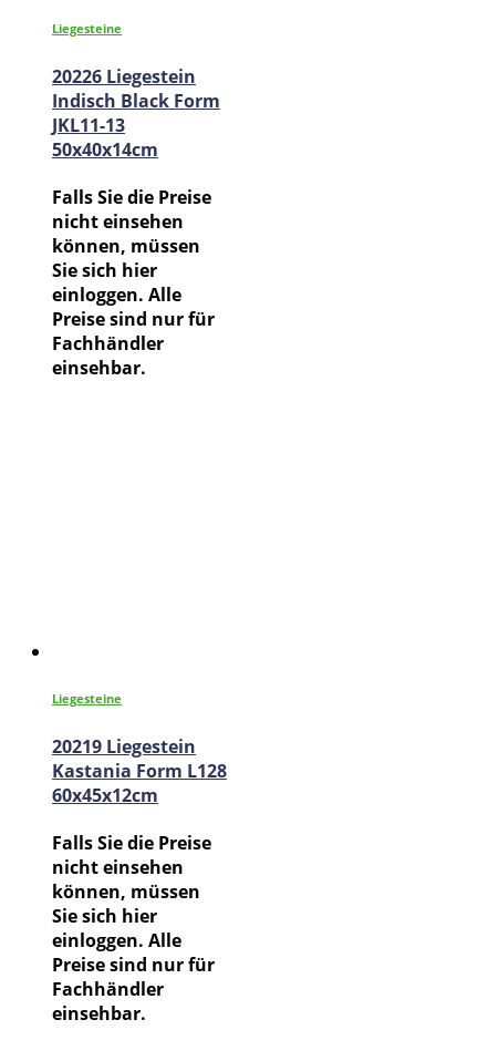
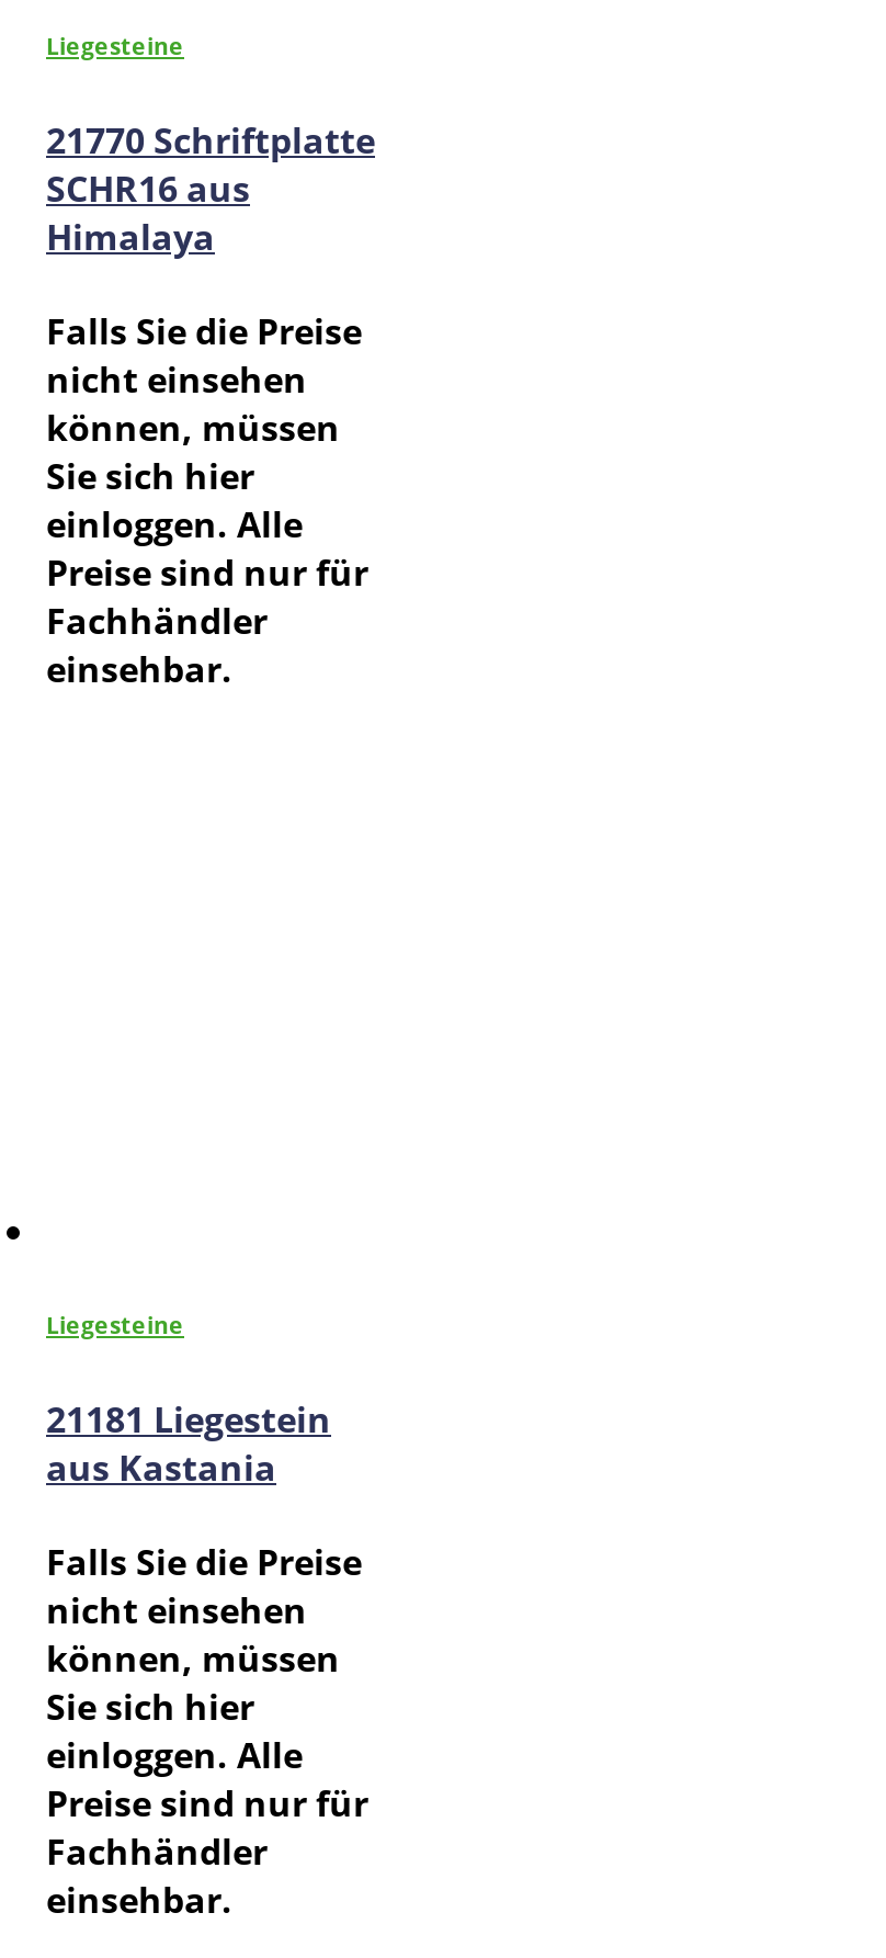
[52,64,220,161] 20226 Liegestein | Indisch Black Form | JKL11-13 | 50x40x14cm -> [46,116,375,260] 21770 Schriftplatte | SCHR16 aus | Himalaya
[52,735,227,808] 20219 Liegestein | Kastania Form L128 | 60x45x12cm -> [46,1396,331,1492] 21181 Liegestein | aus Kastania

